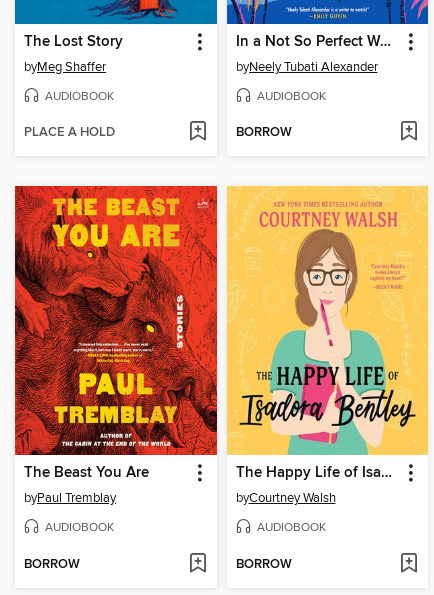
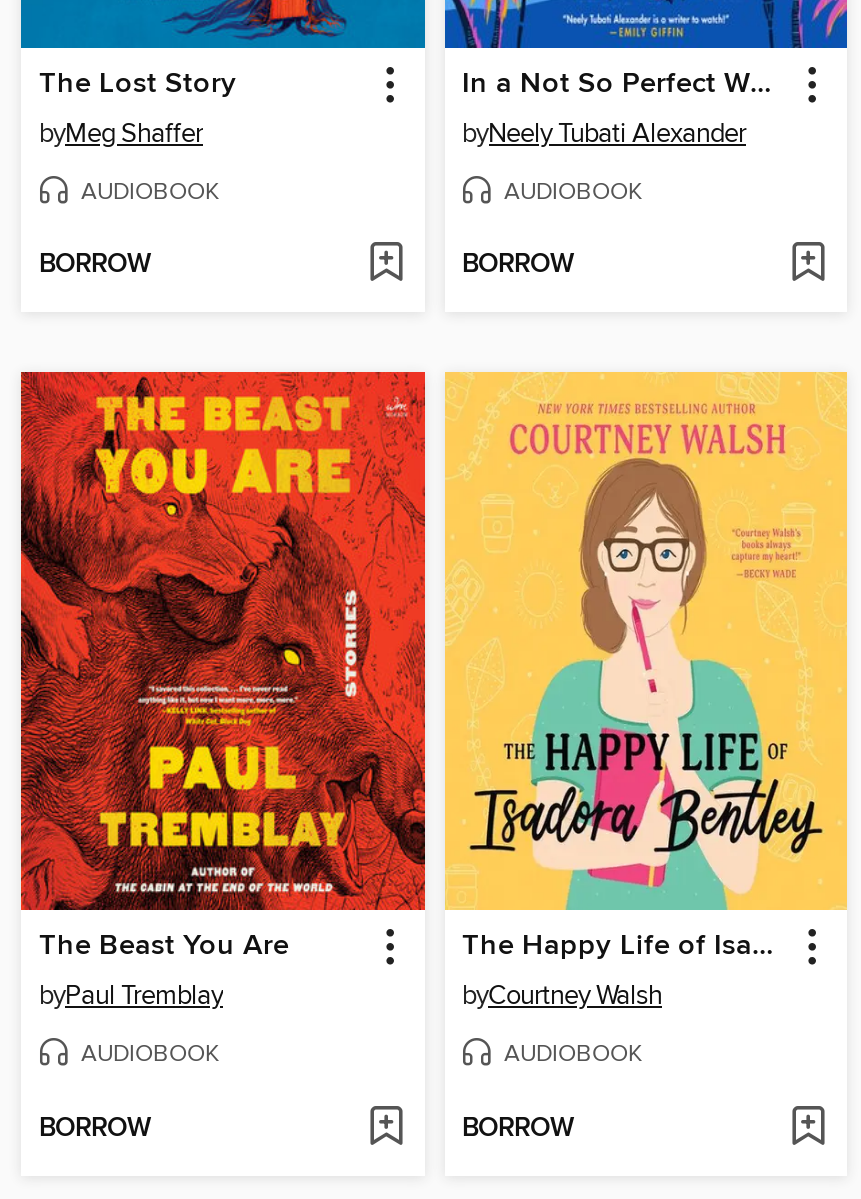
[24,124,115,141] PLACE A HOLD -> [39,249,151,283] BORROW

